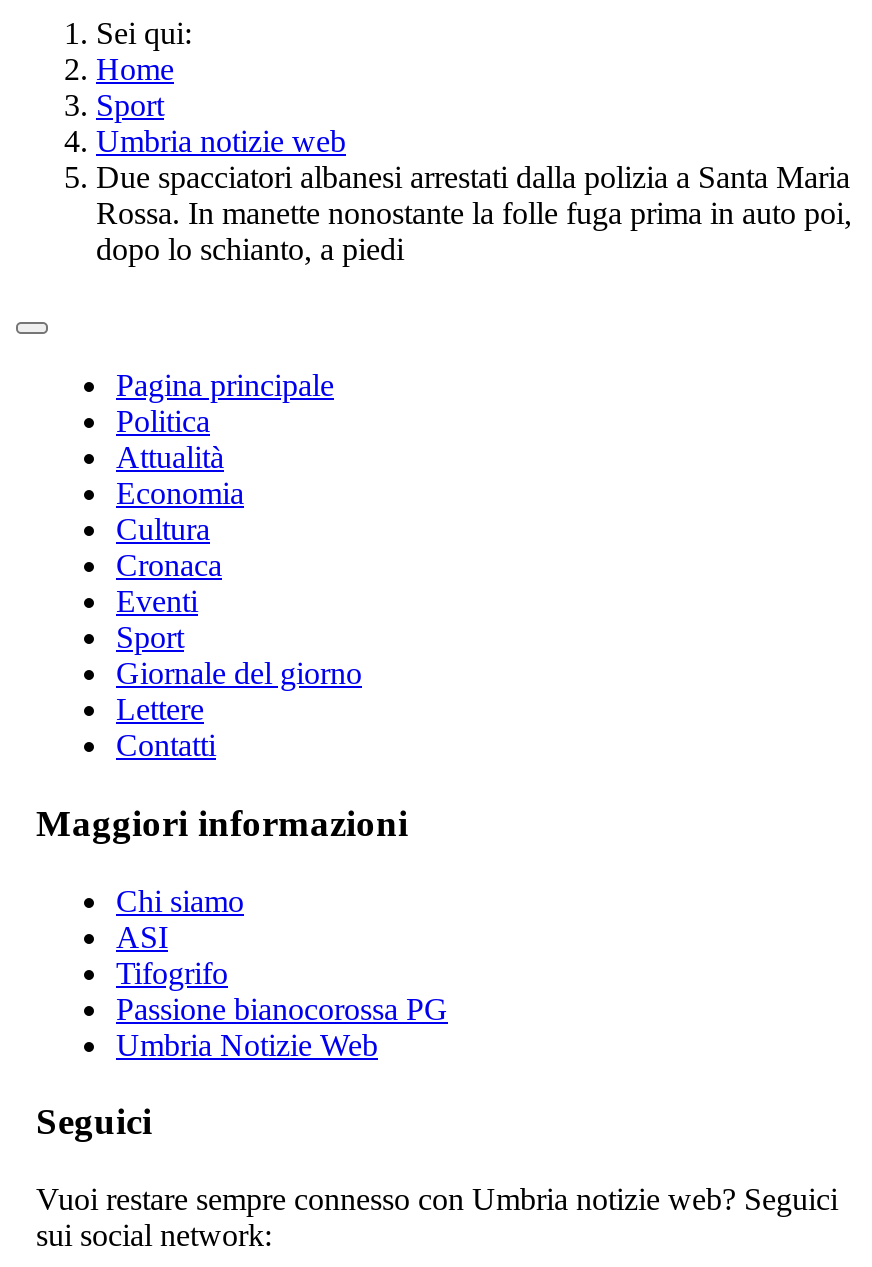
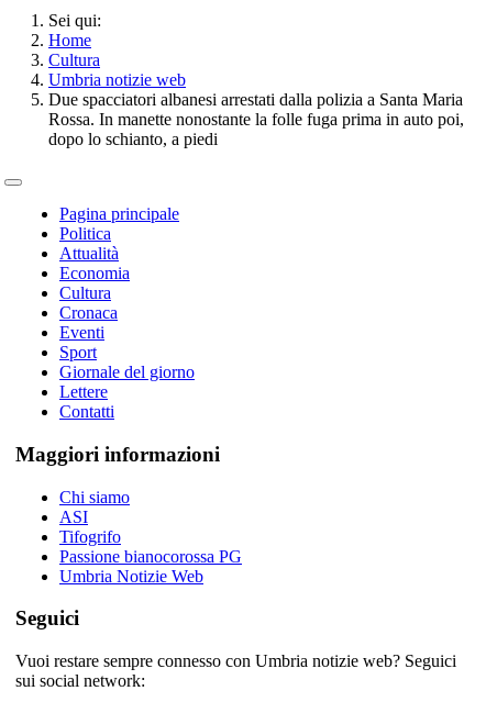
[96,89,164,123] Sport -> [48,51,100,70] Cultura

